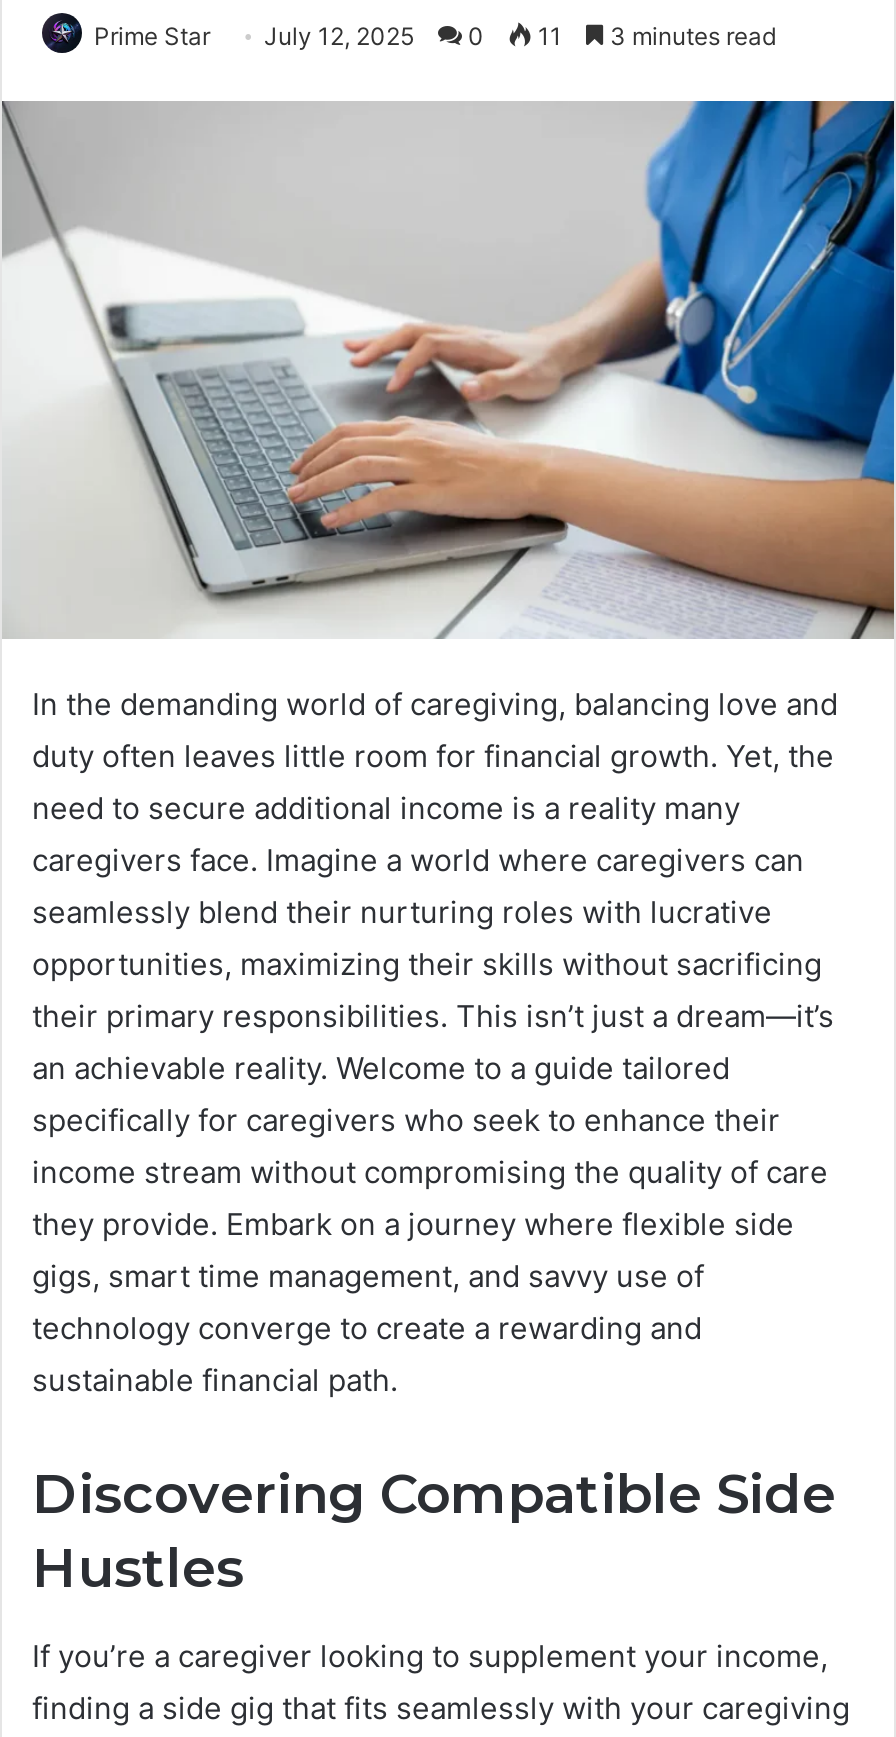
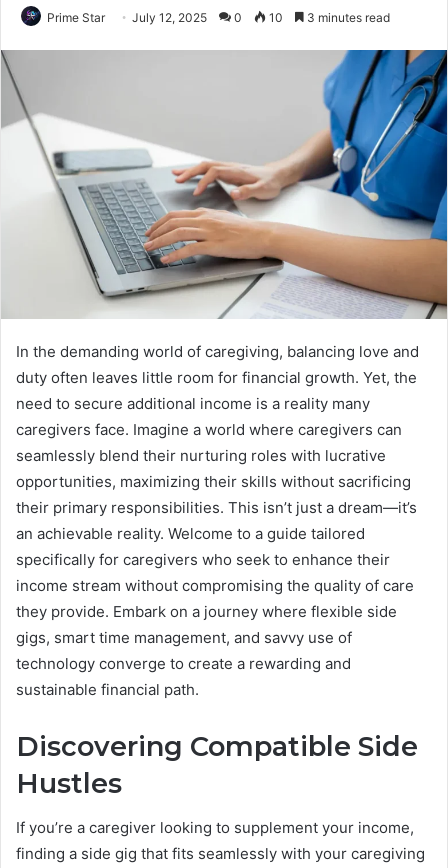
[94,21,776,51] Prime Star July 12, 2025 0 11 3 minutes read -> [47,10,390,25] Prime Star July 12, 2025 0 10 3 minutes read

